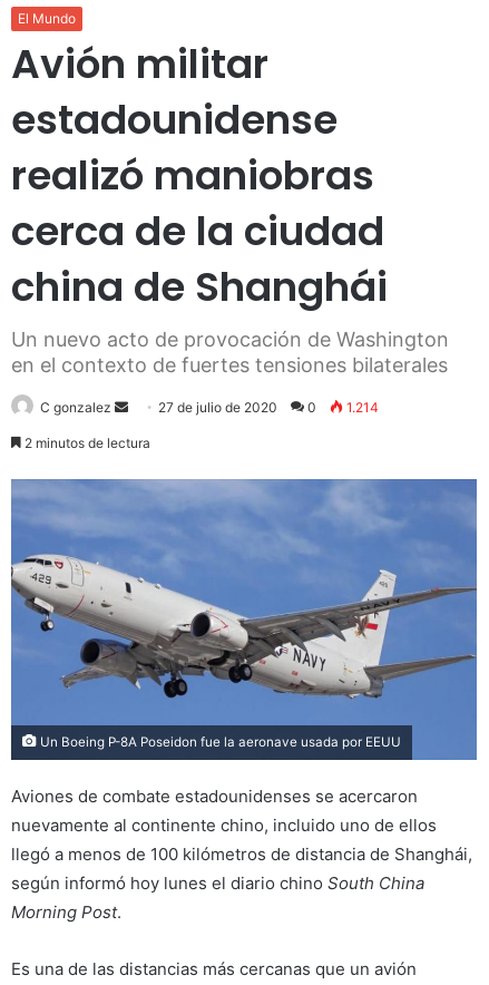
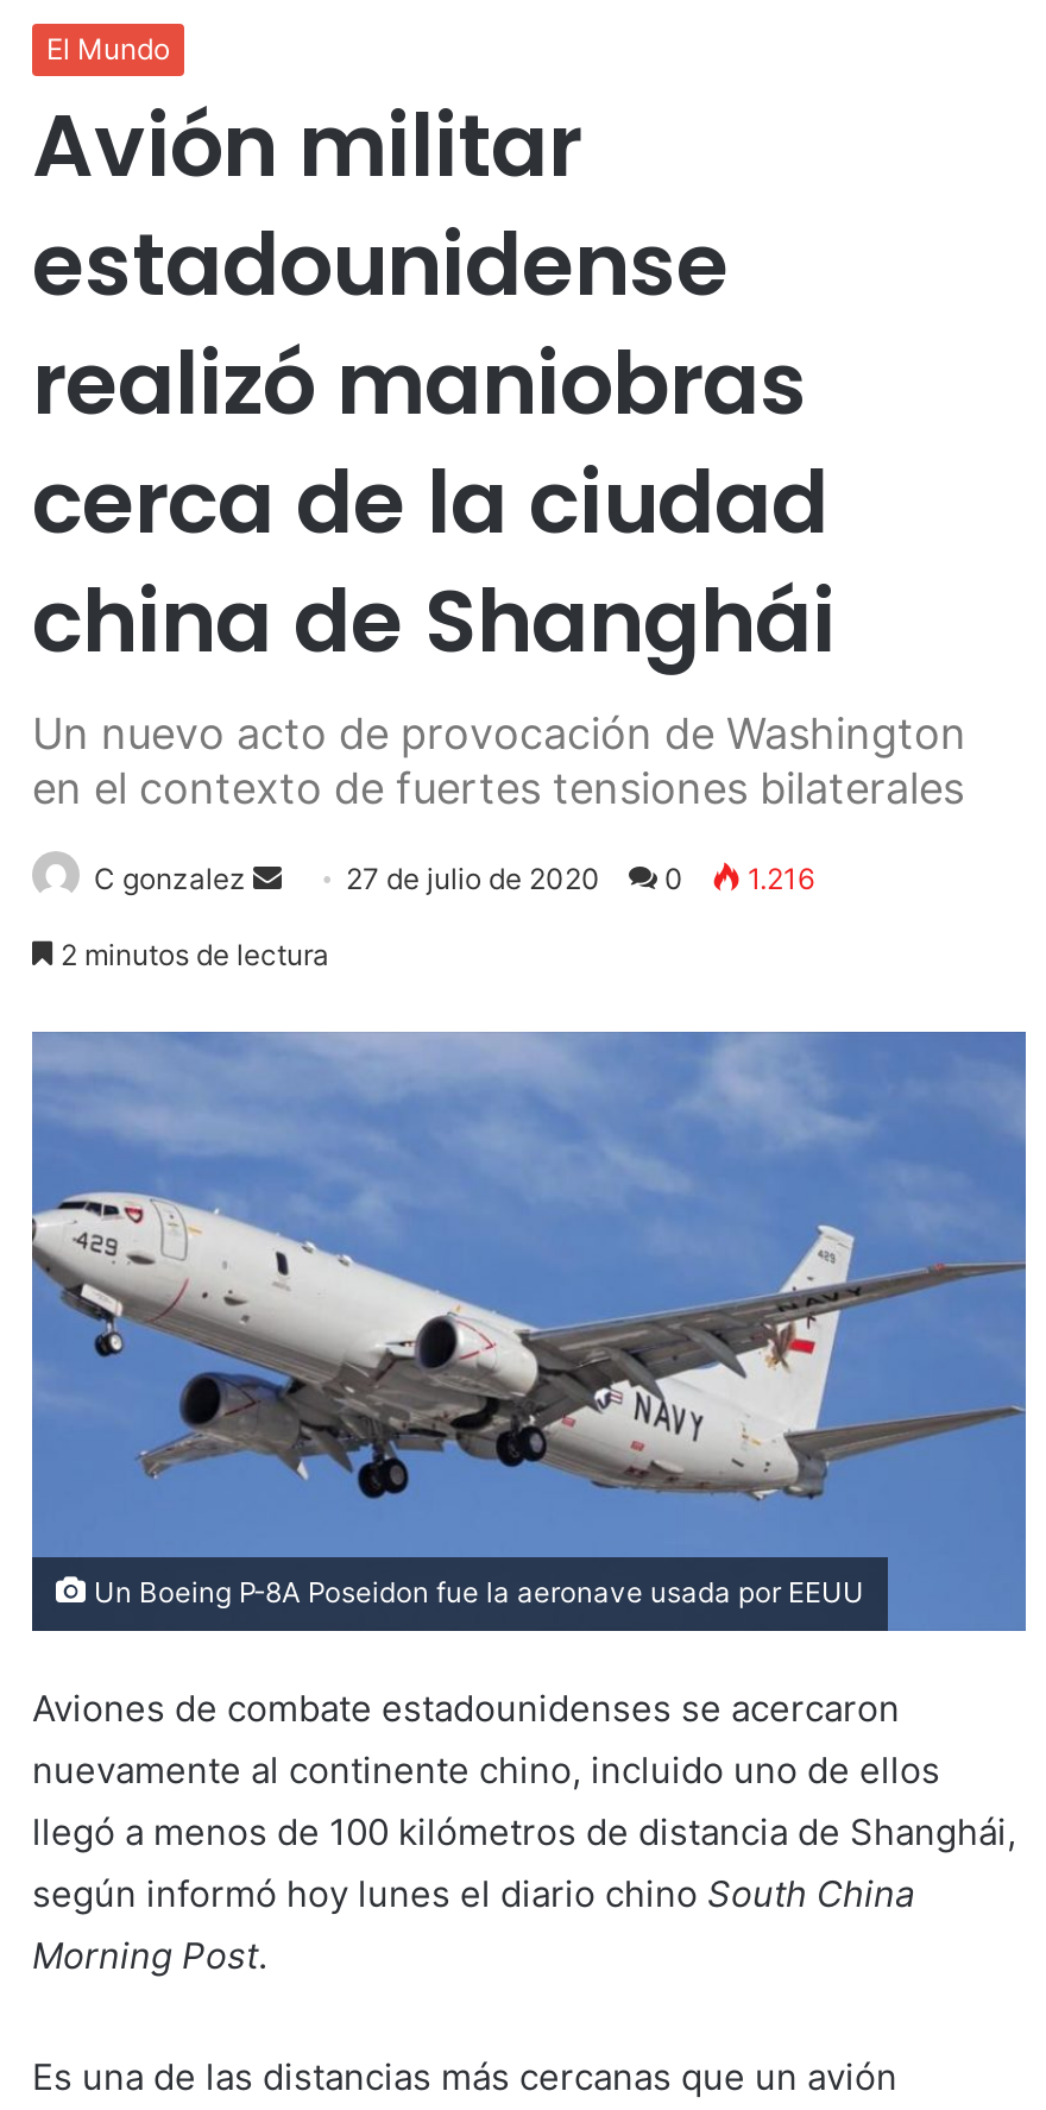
[343,399,379,416] 1.214 -> [741,861,814,896] 1.216

